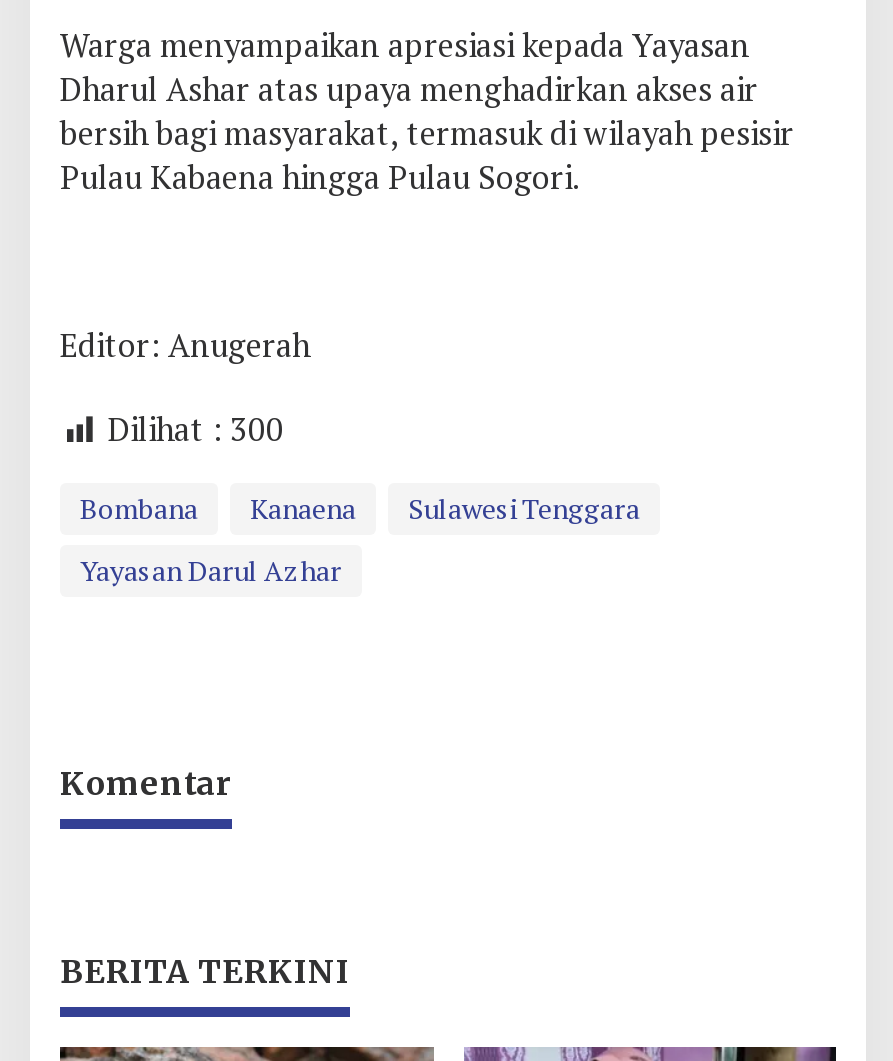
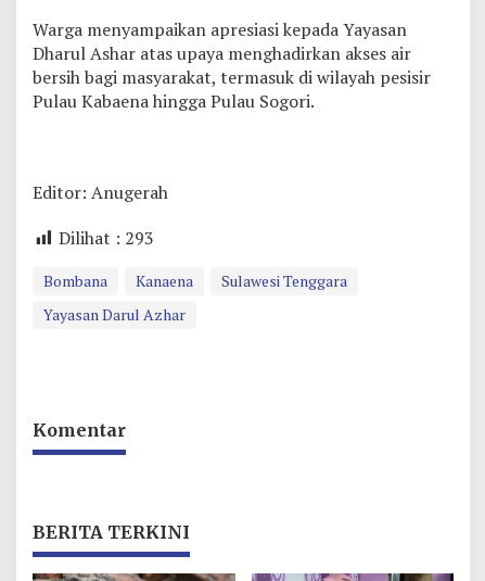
[108,406,284,450] Dilihat : 300 -> [59,225,154,249] Dilihat : 293

